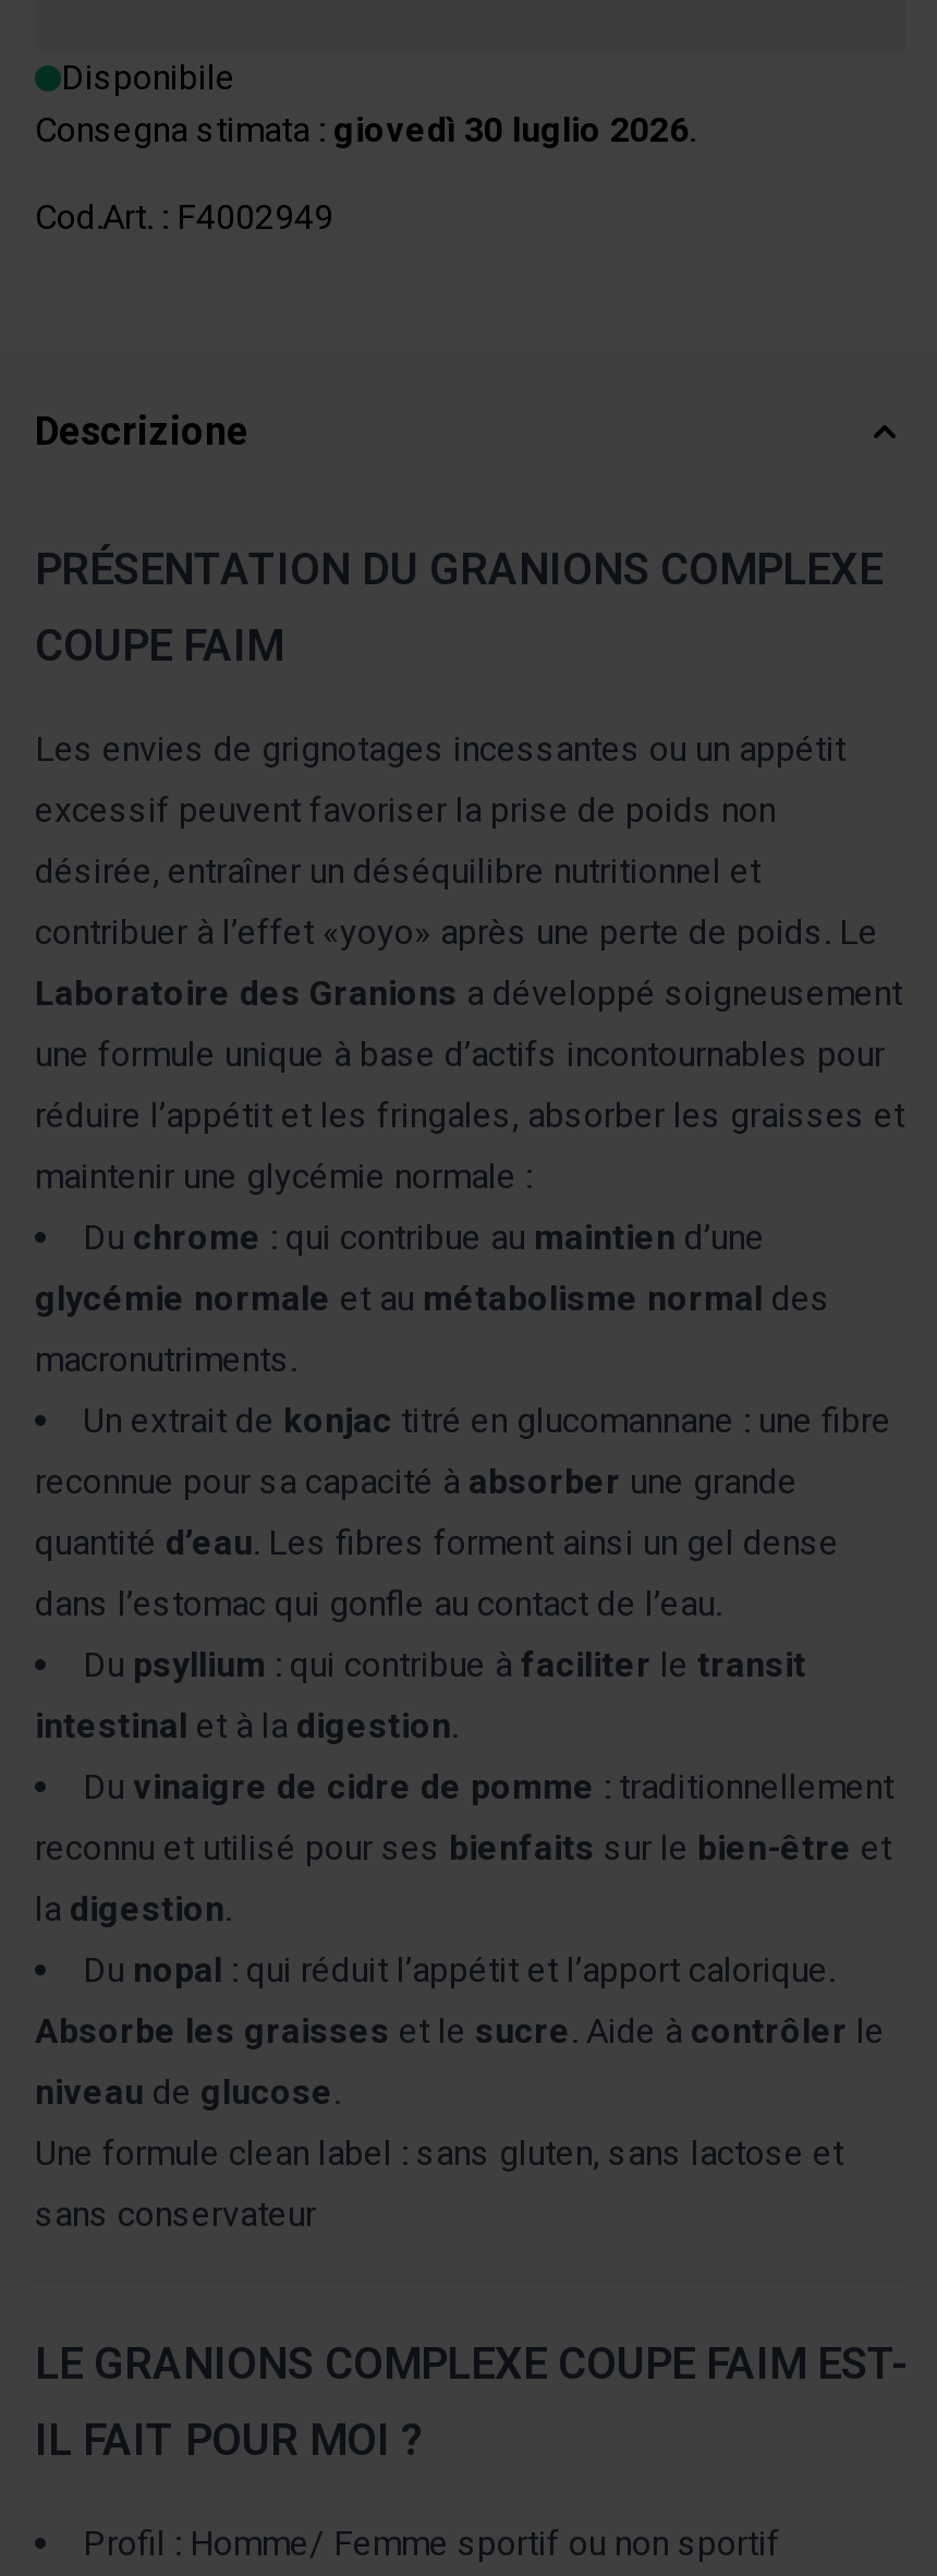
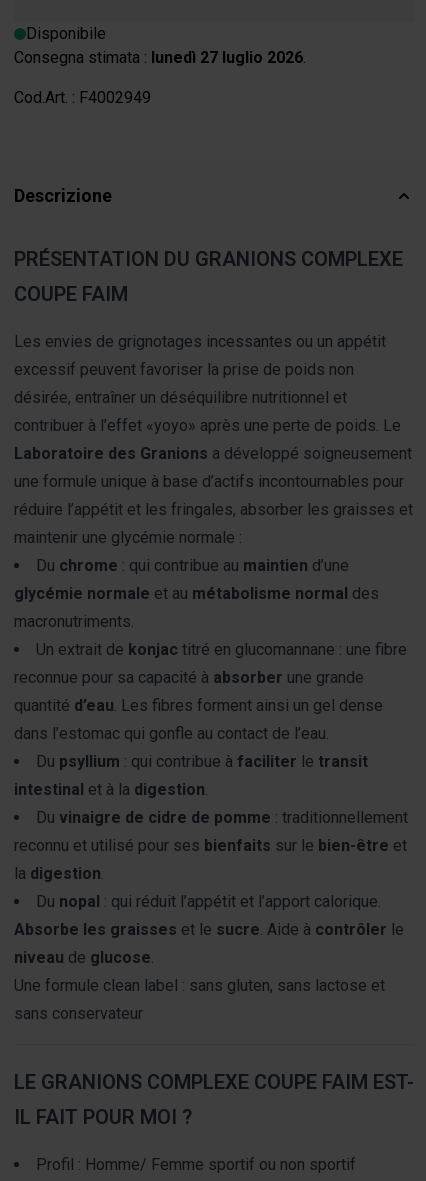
[35,109,695,150] Consegna stimata : giovedì 30 luglio 2026. -> [14,48,306,67] Consegna stimata : lunedì 27 luglio 2026.

